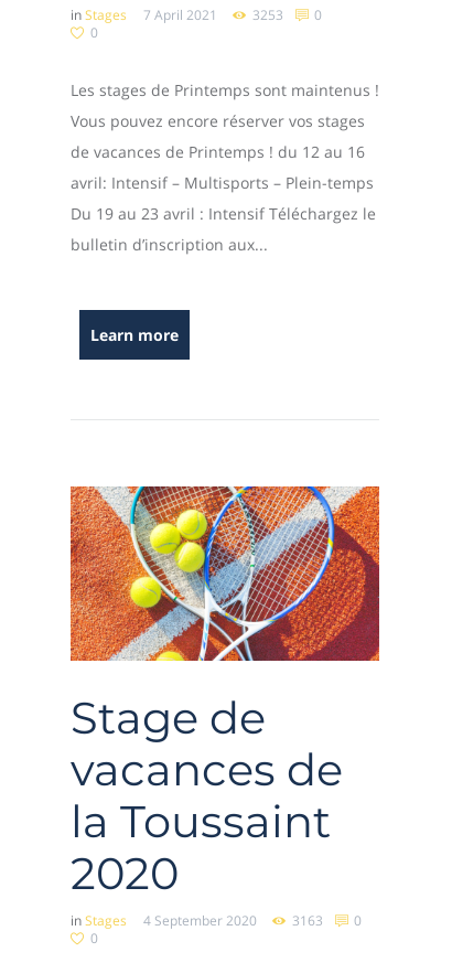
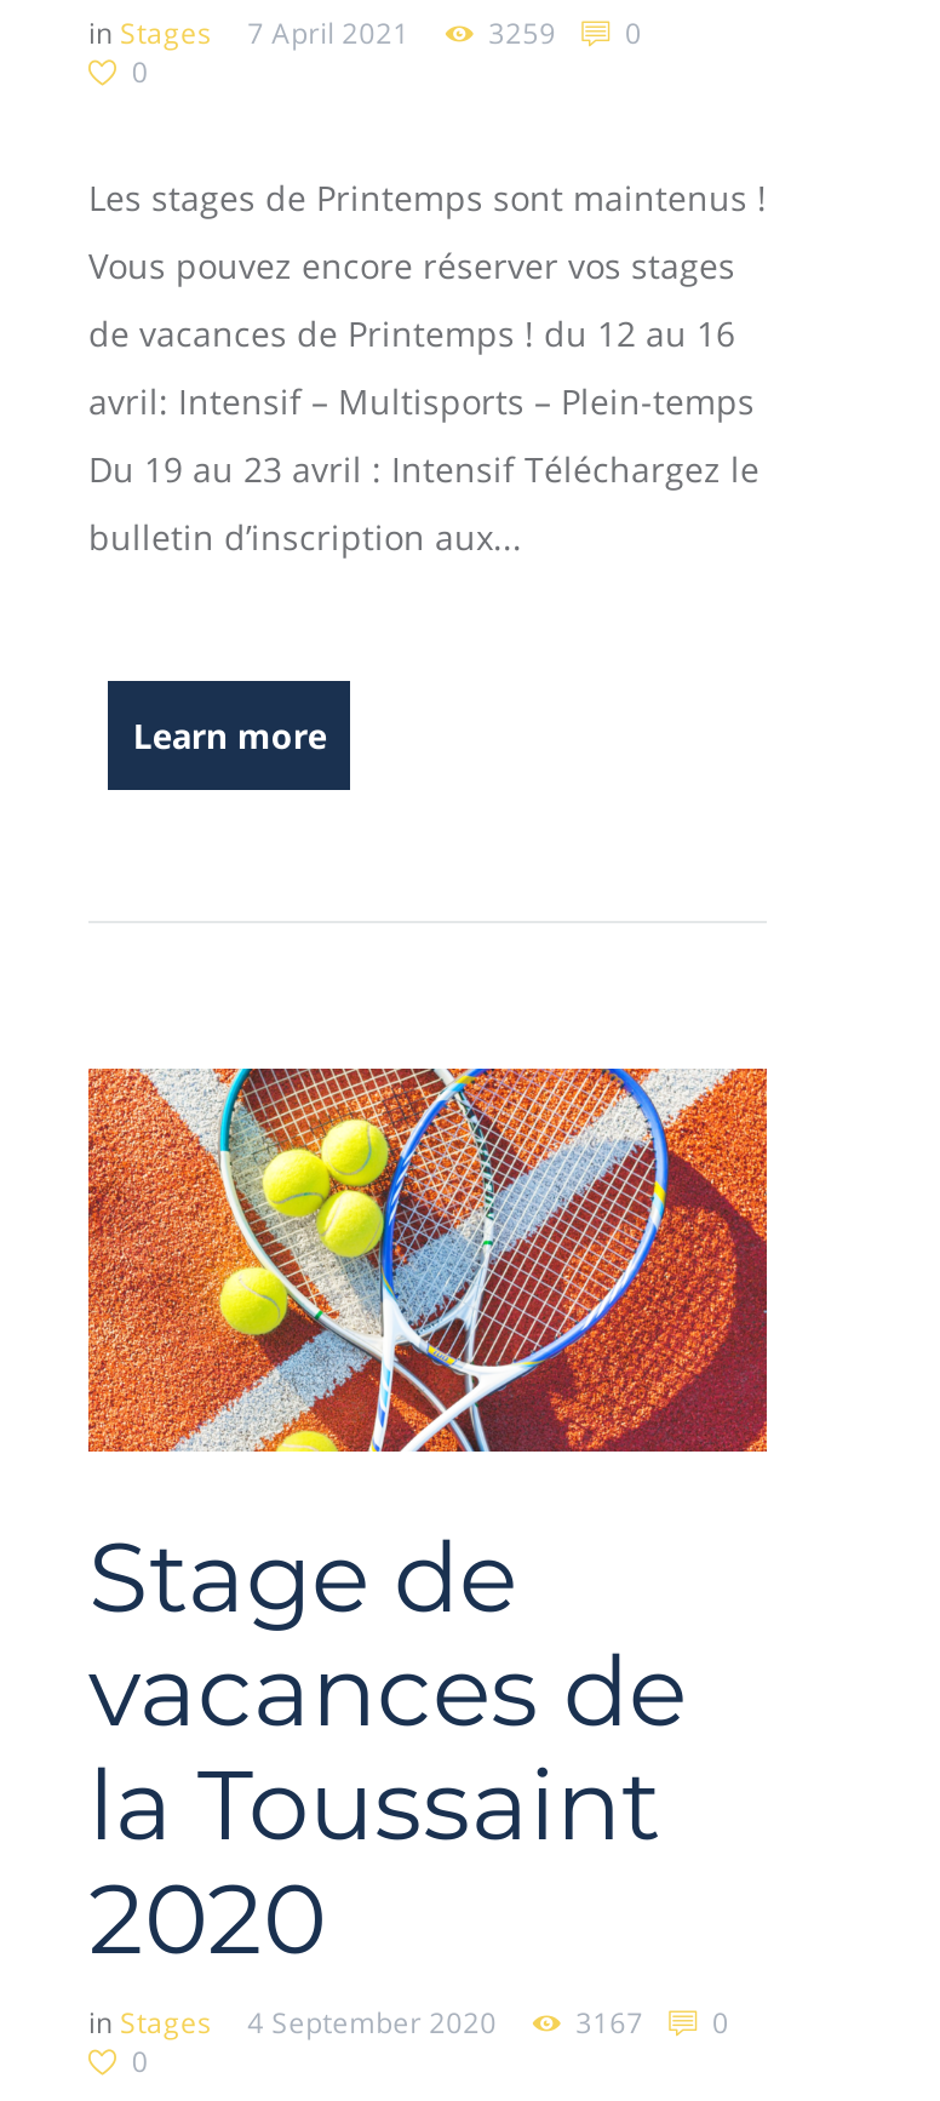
[253,6,322,23] 3253 0 -> [488,14,642,50] 3259 0
[292,912,362,928] 3163 0 -> [576,2003,729,2039] 3167 0

